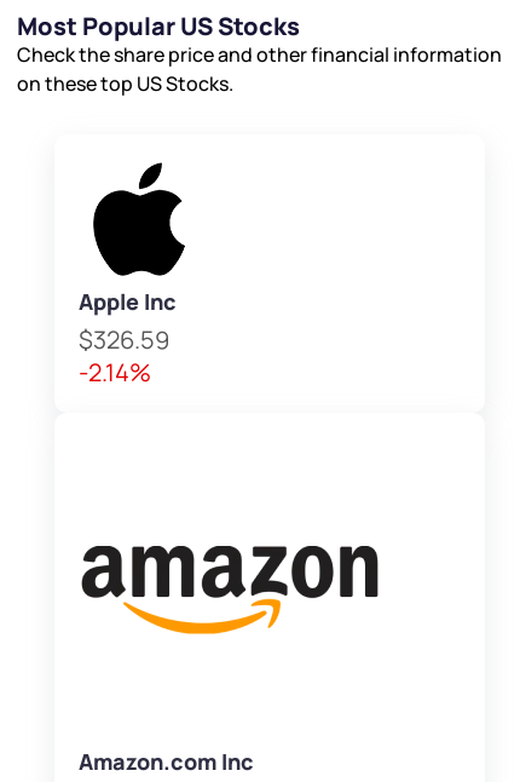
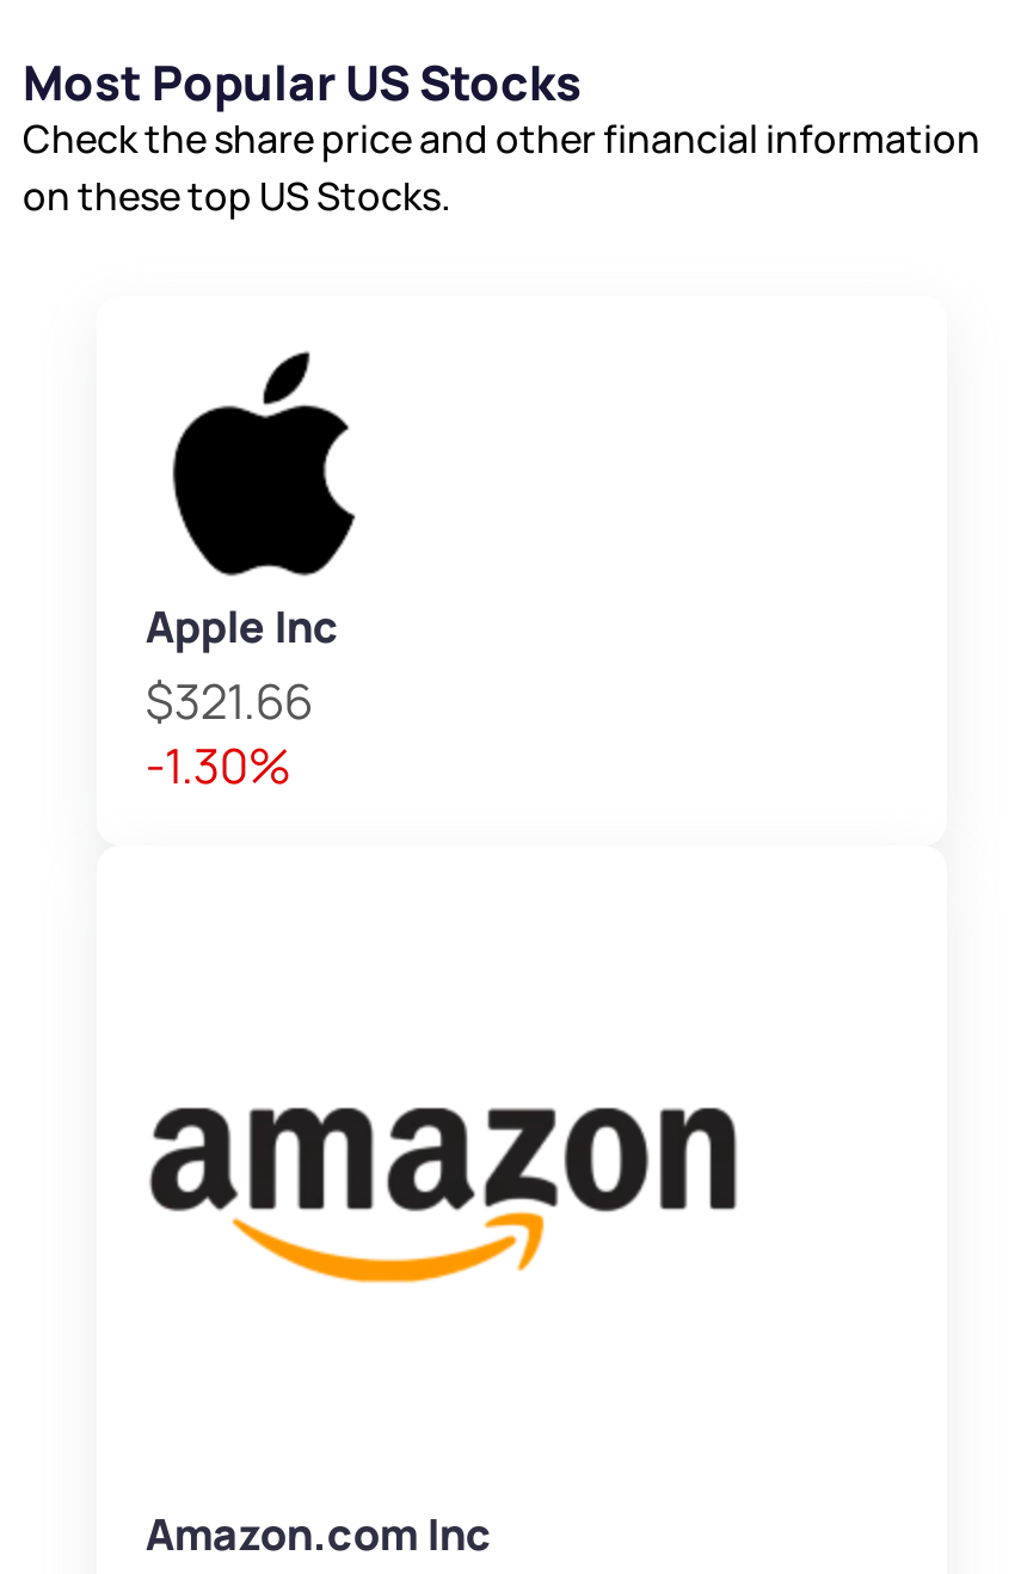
[79,324,170,356] $326.59 -> [145,670,312,734] $321.66
[79,356,152,389] -2.14% -> [145,734,291,799] -1.30%

